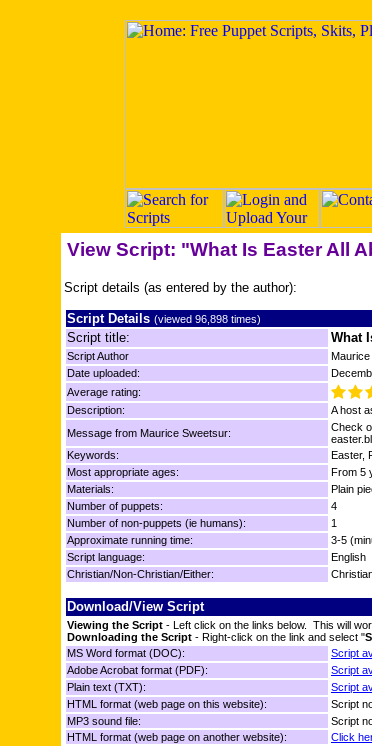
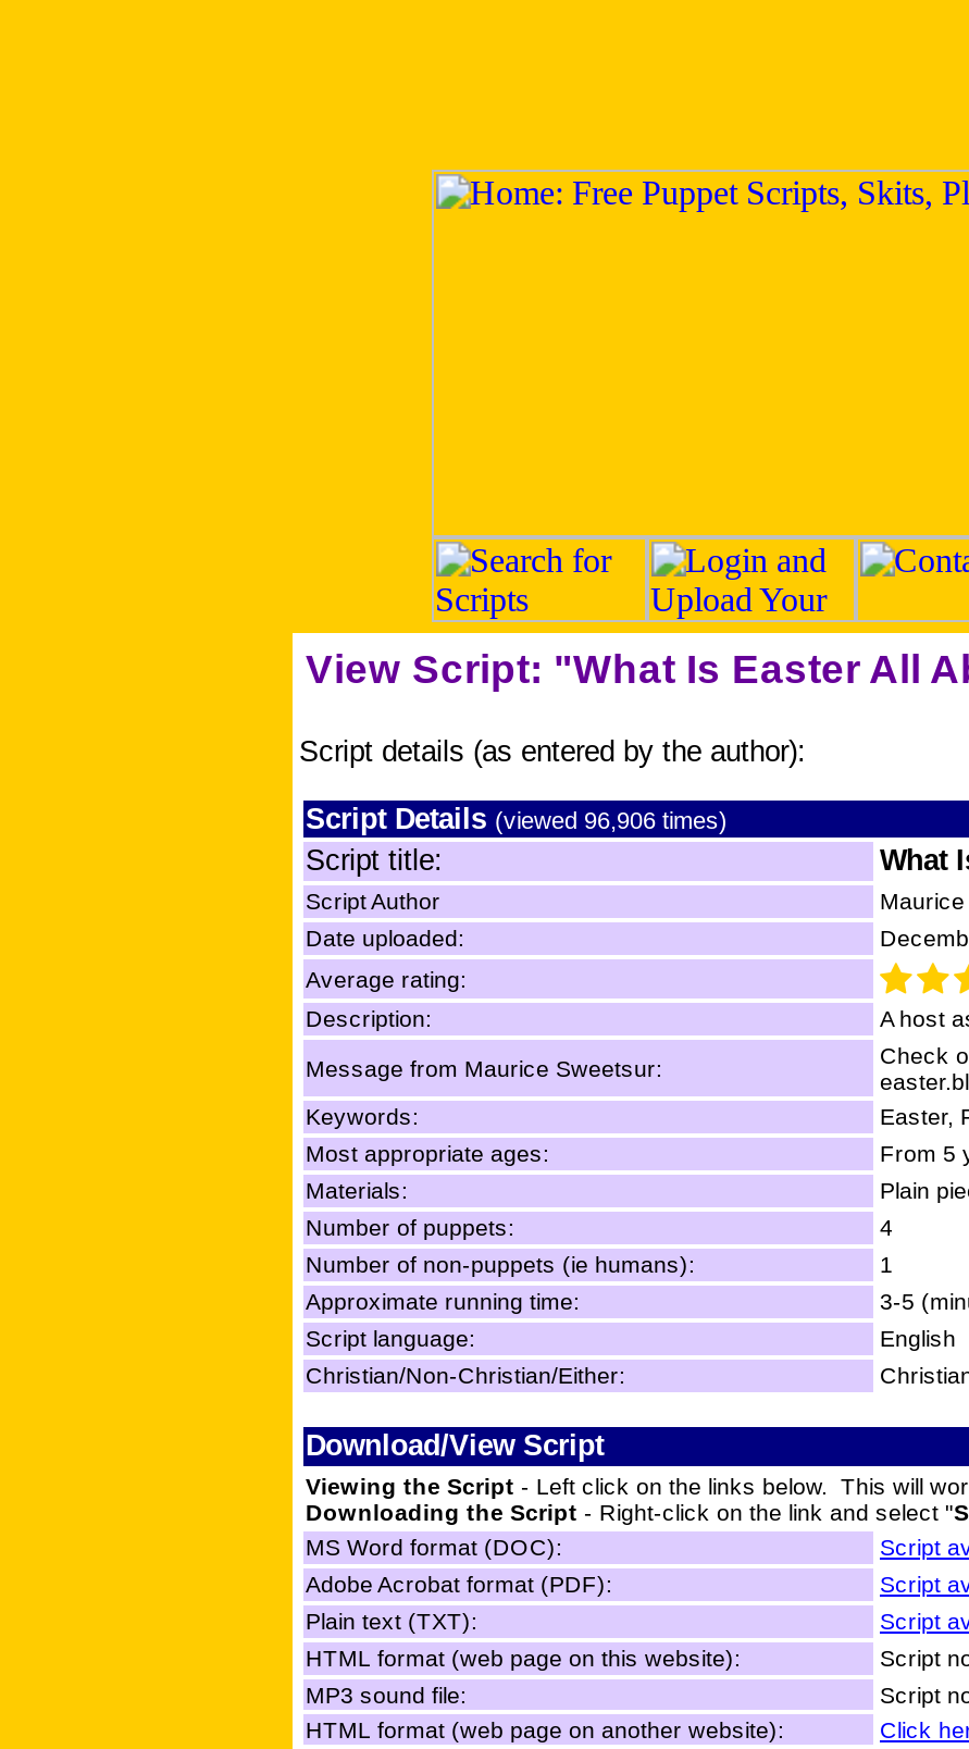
[67,311,261,326] Script Details (viewed 96,898 times) -> [306,803,728,836] Script Details (viewed 96,906 times)

